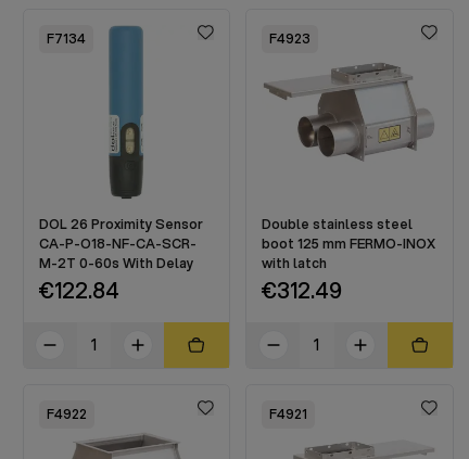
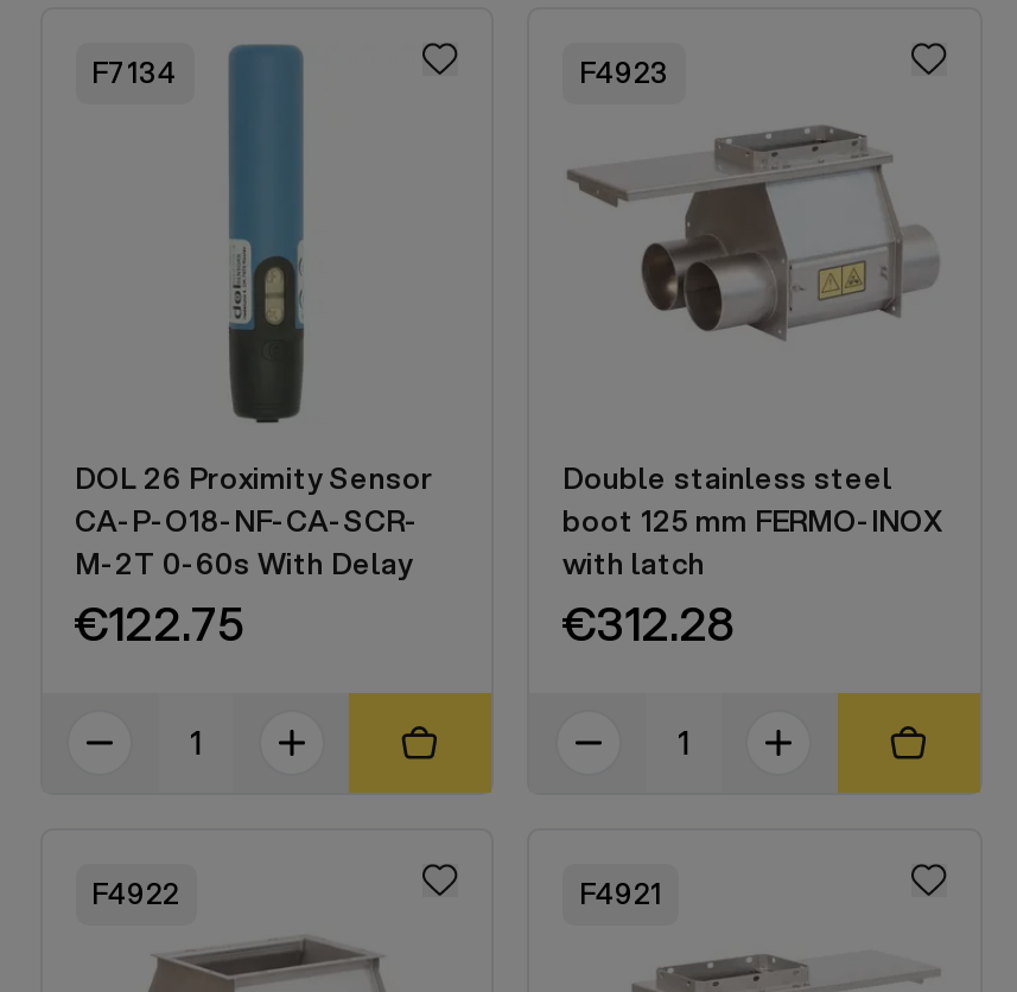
[39,275,119,306] €122.84 -> [75,589,243,658] €122.75
[262,275,342,306] €312.49 -> [562,589,736,658] €312.28

